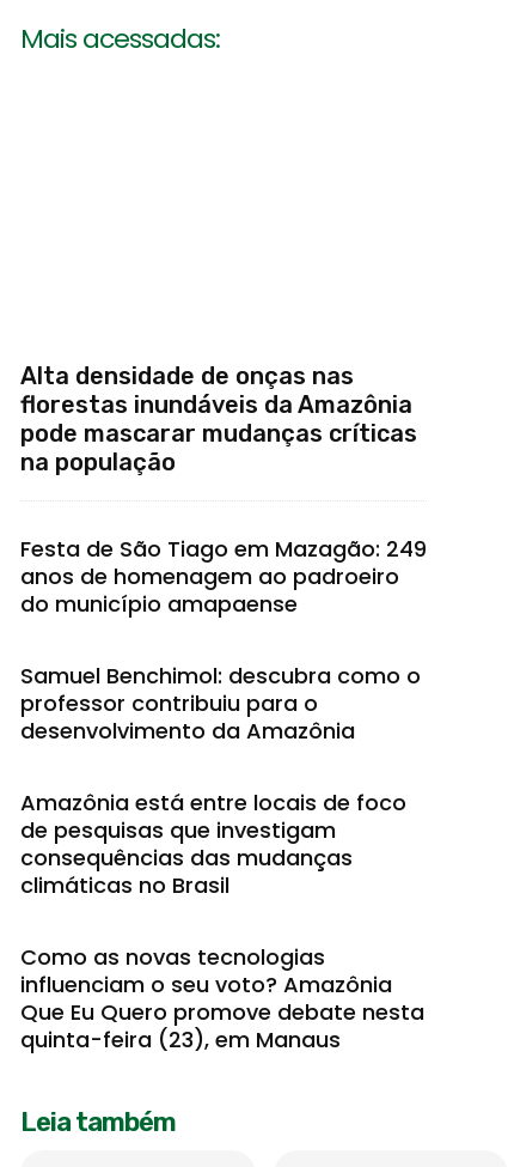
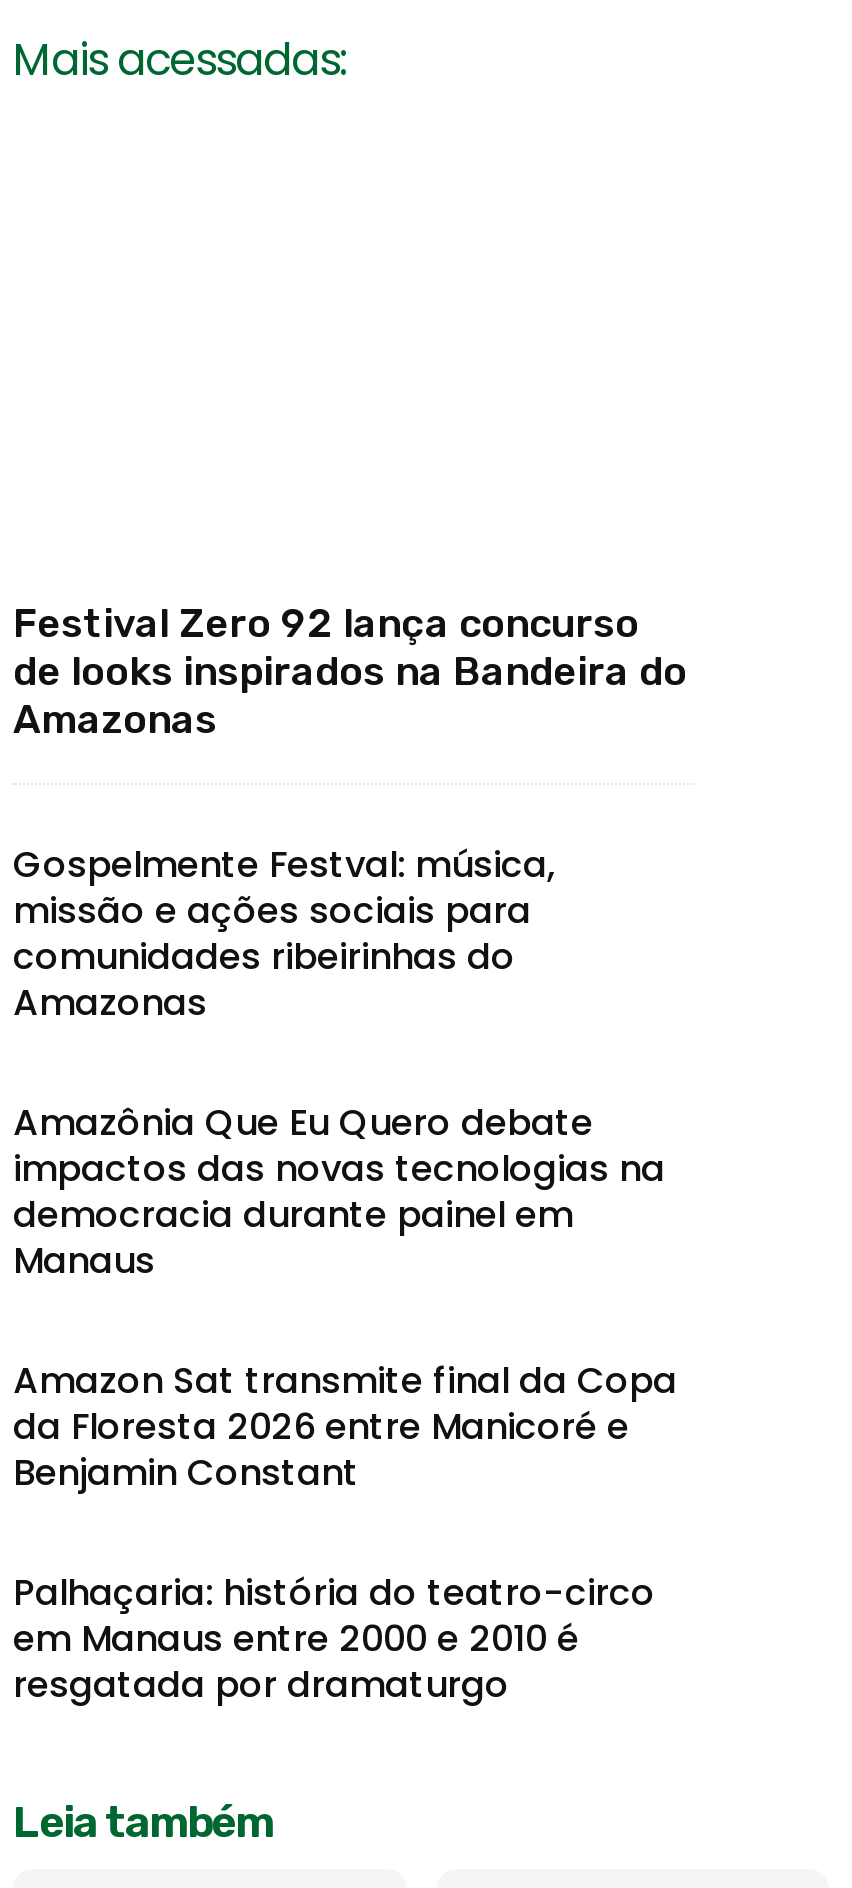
[20,361,417,476] Alta densidade de onças nas | florestas inundáveis da Amazônia | pode mascarar mudanças críticas | na população -> [13,599,687,743] Festival Zero 92 lança concurso | de looks inspirados na Bandeira do | Amazonas
[20,534,427,619] Festa de São Tiago em Mazagão: 249 | anos de homenagem ao padroeiro | do município amapaense -> [13,839,555,1027] Gospelmente Festval: música, | missão e ações sociais para | comunidades ribeirinhas do | Amazonas
[20,660,421,745] Samuel Benchimol: descubra como o | professor contribuiu para o | desenvolvimento da Amazônia -> [13,1097,665,1285] Amazônia Que Eu Quero debate | impactos das novas tecnologias na | democracia durante painel em | Manaus
[20,787,406,900] Amazônia está entre locais de foco | de pesquisas que investigam | consequências das mudanças | climáticas no Brasil -> [13,1355,677,1497] Amazon Sat transmite final da Copa | da Floresta 2026 entre Manicoré e | Benjamin Constant
[20,942,424,1054] Como as novas tecnologias | influenciam o seu voto? Amazônia | Que Eu Quero promove debate nesta | quinta-feira (23), em Manaus -> [13,1567,655,1709] Palhaçaria: história do teatro-circo | em Manaus entre 2000 e 2010 é | resgatada por dramaturgo

